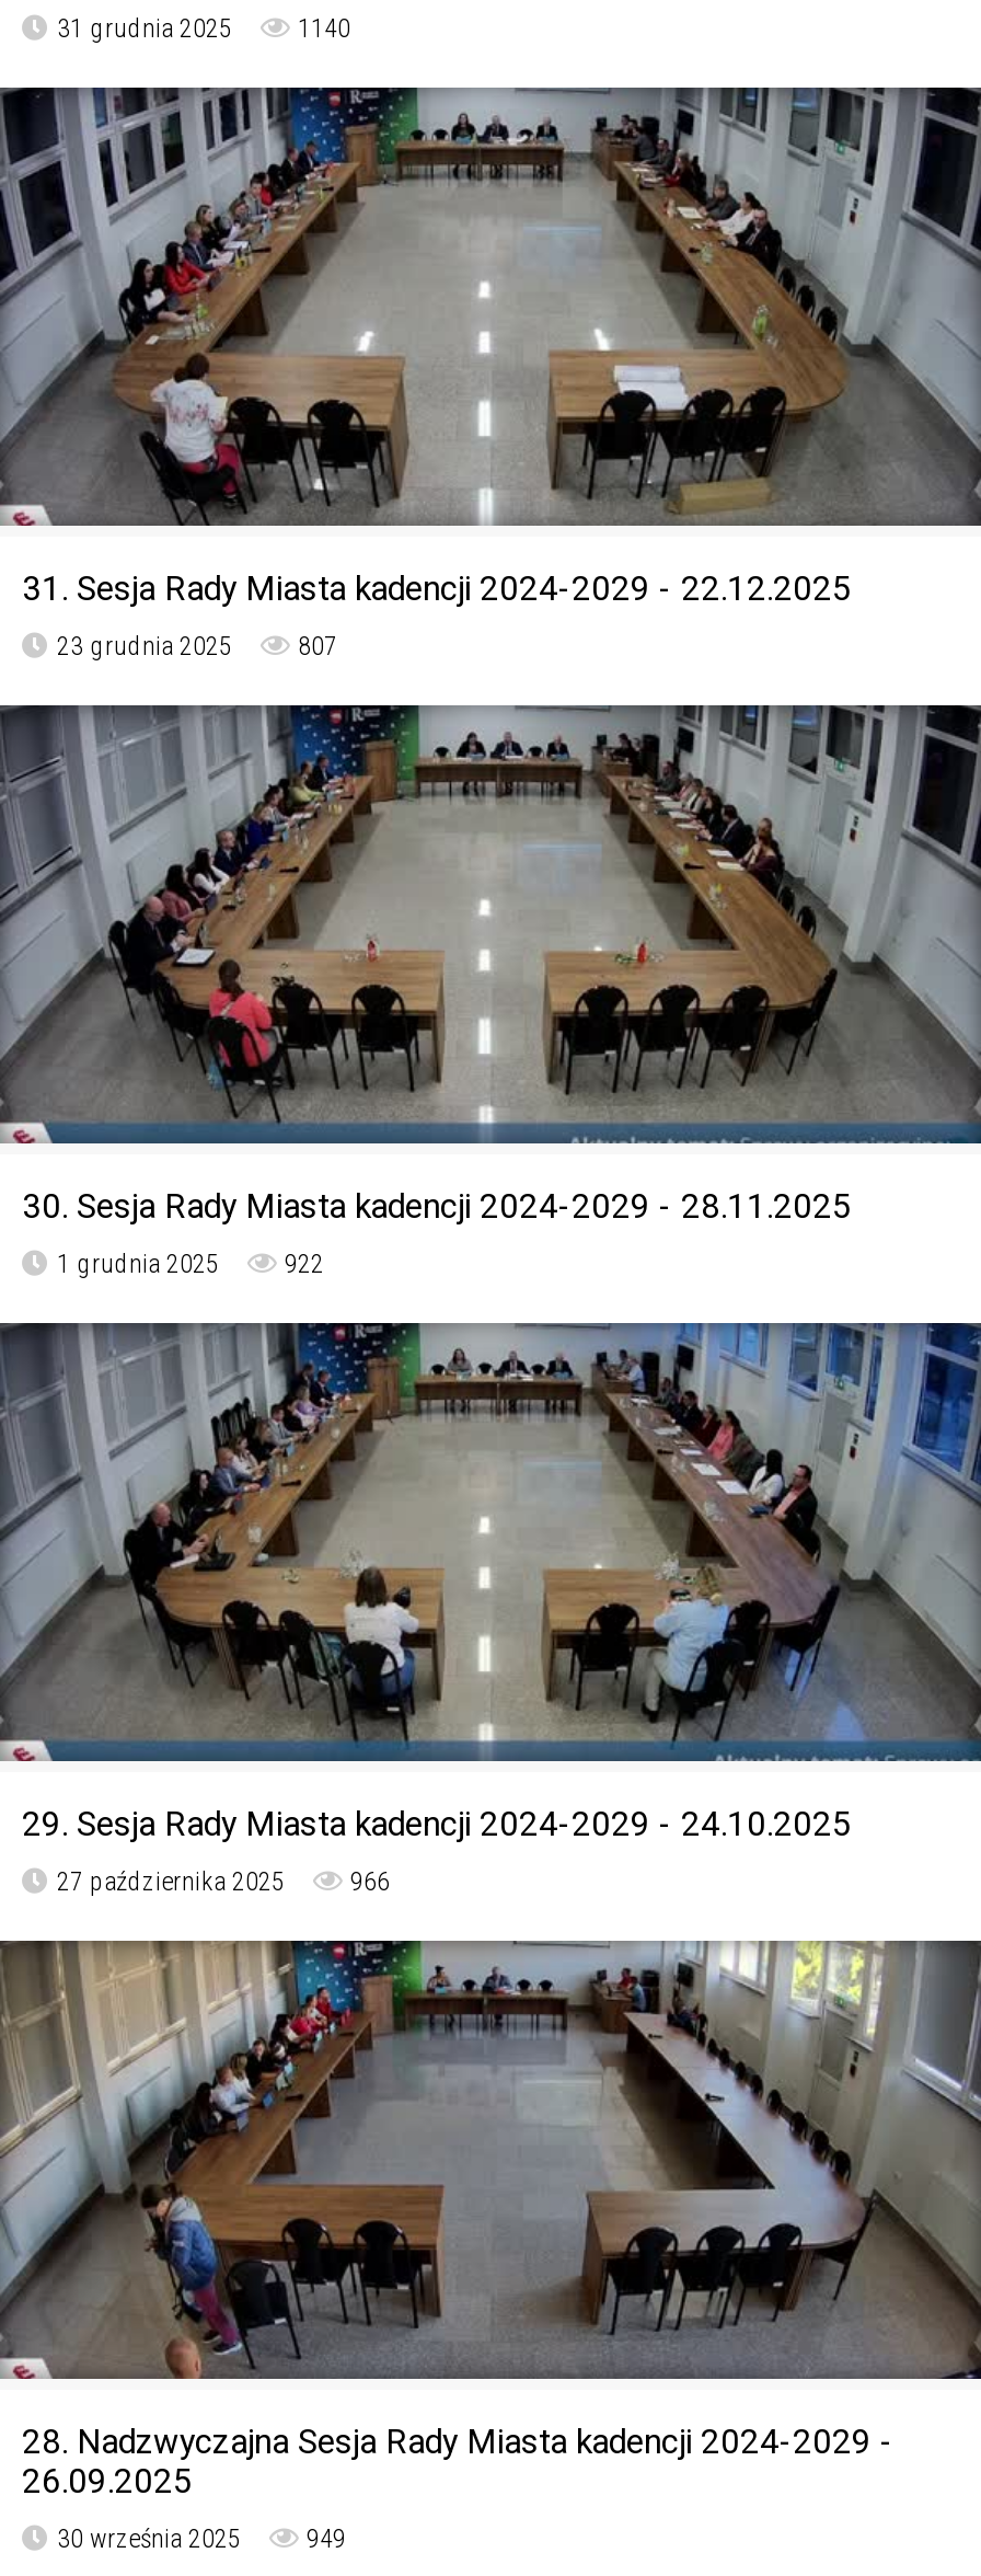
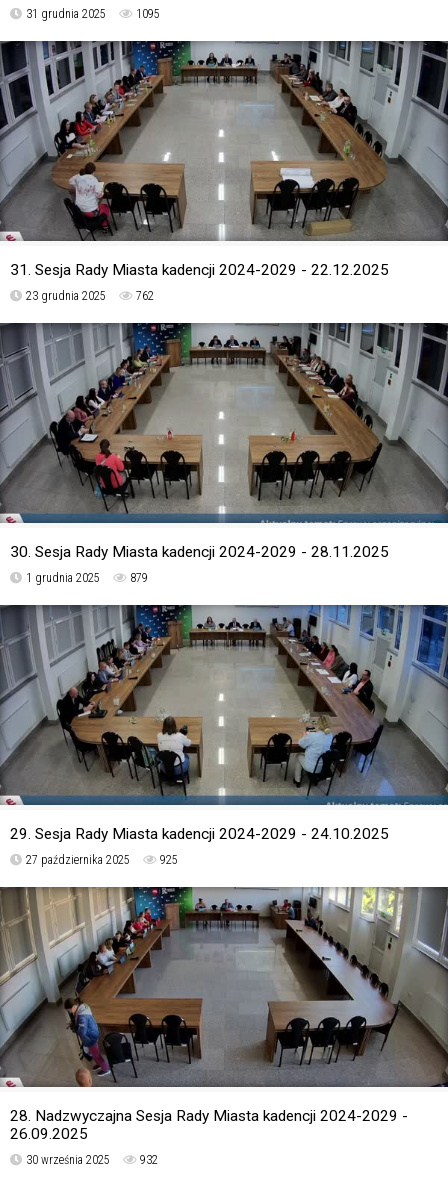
[57,12,350,43] 31 grudnia 2025 1140 -> [26,7,160,21] 31 grudnia 2025 1095
[57,630,337,661] 23 grudnia 2025 807 -> [26,289,154,303] 23 grudnia 2025 762
[57,1248,324,1278] 1 grudnia 2025 922 -> [26,571,148,585] 1 grudnia 2025 879
[57,1865,390,1896] 27 października 2025 966 -> [26,853,178,867] 27 października 2025 925
[57,2523,346,2553] 30 września 2025 949 -> [26,1153,158,1167] 30 września 2025 932

